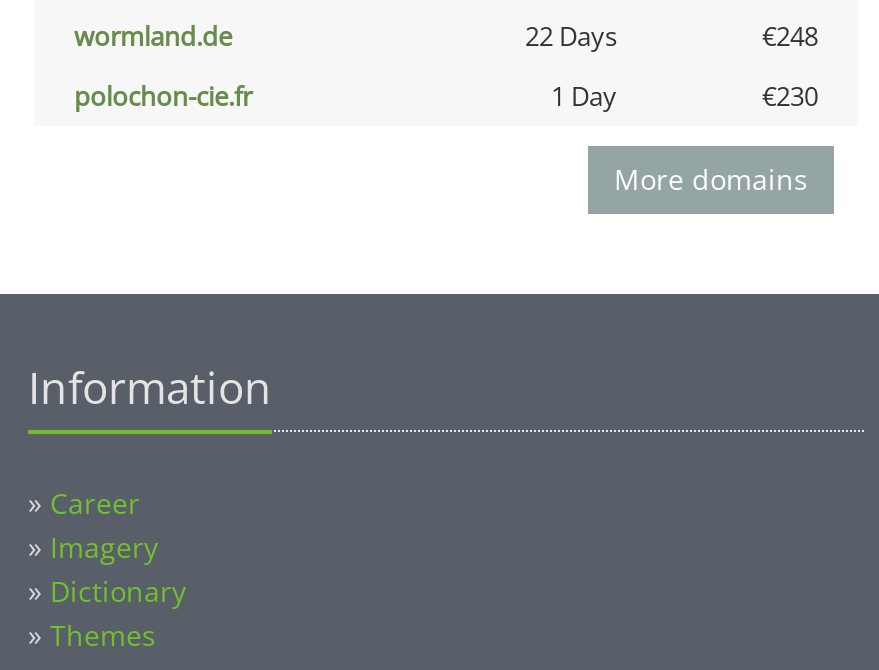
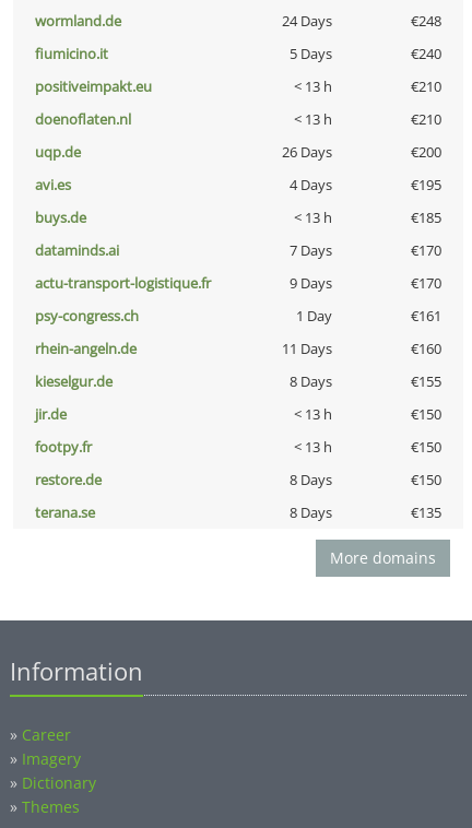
[525,17,617,53] 22 Days -> [281,10,332,30] 24 Days
[74,77,252,113] polochon-cie.fr -> [35,43,441,325] fiumicino.it | 5 Days | €240 | positiveimpakt.eu | < 13 h | €210 | doenoflaten.nl | < 13 h | €210 | uqp.de | 26 Days | €200 | avi.es | 4 Days | €195 | buys.de | < 13 h | €185 | dataminds.ai | 7 Days | €170 | actu-transport-logistique.fr | 9 Days | €170 | psy-congress.ch
[762,77,818,113] €230 -> [35,305,441,522] €161 | rhein-angeln.de | 11 Days | €160 | kieselgur.de | 8 Days | €155 | jir.de | < 13 h | €150 | footpy.fr | < 13 h | €150 | restore.de | 8 Days | €150 | terana.se | 8 Days | €135

